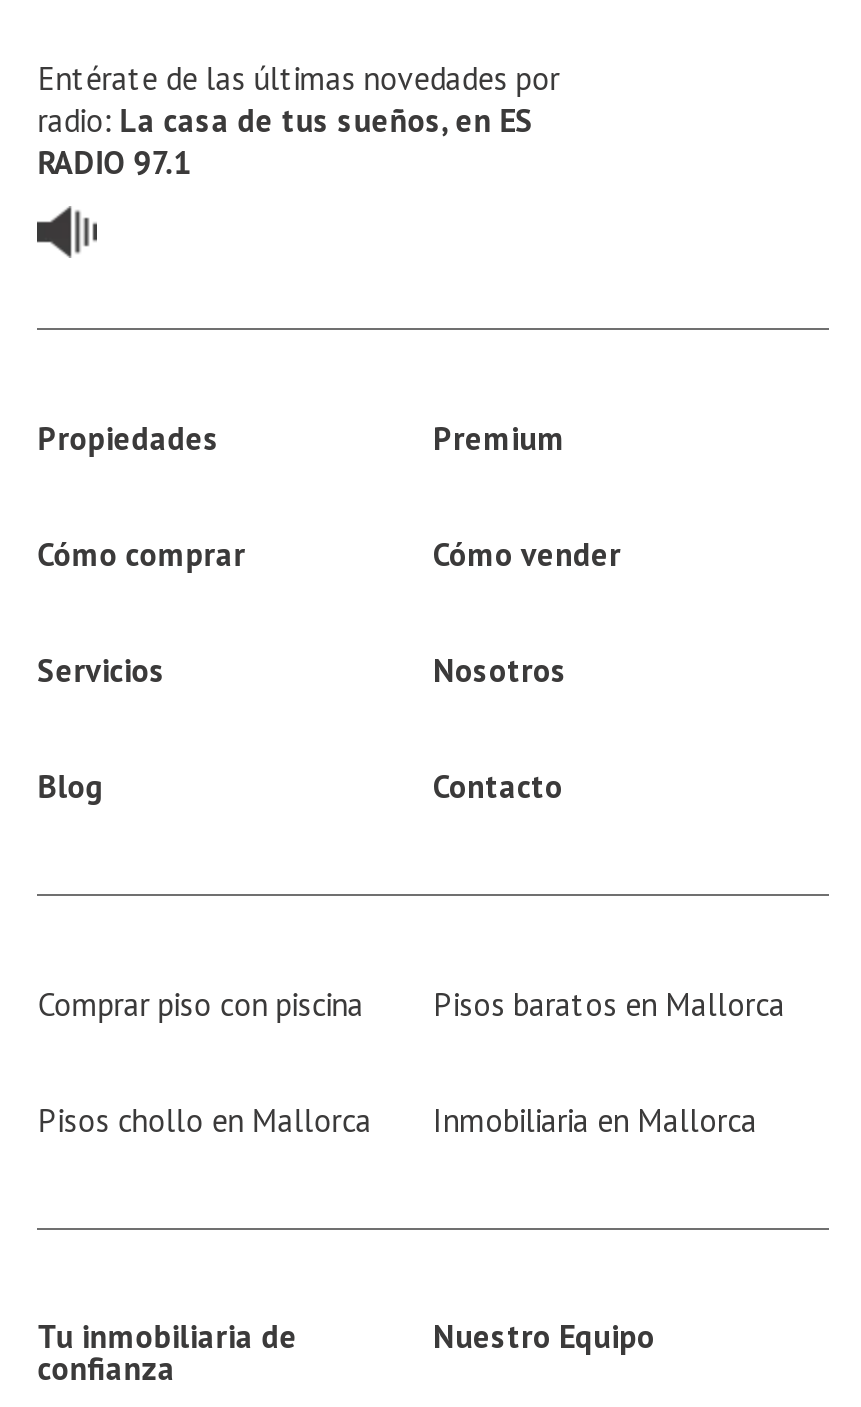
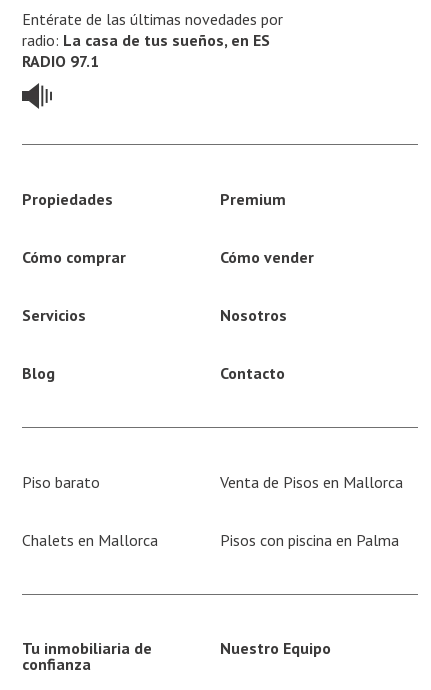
[37,984,785,1024] Comprar piso con piscina | Pisos baratos en Mallorca -> [22,472,403,492] Piso barato | Venta de Pisos en Mallorca
[37,1100,757,1140] Pisos chollo en Mallorca | Inmobiliaria en Mallorca -> [22,530,399,550] Chalets en Mallorca | Pisos con piscina en Palma

